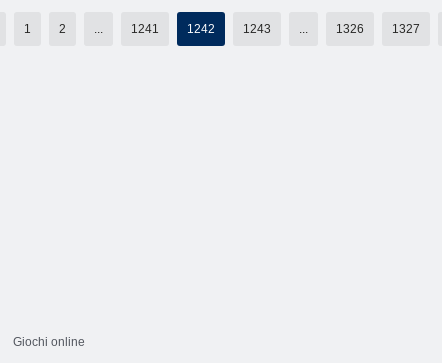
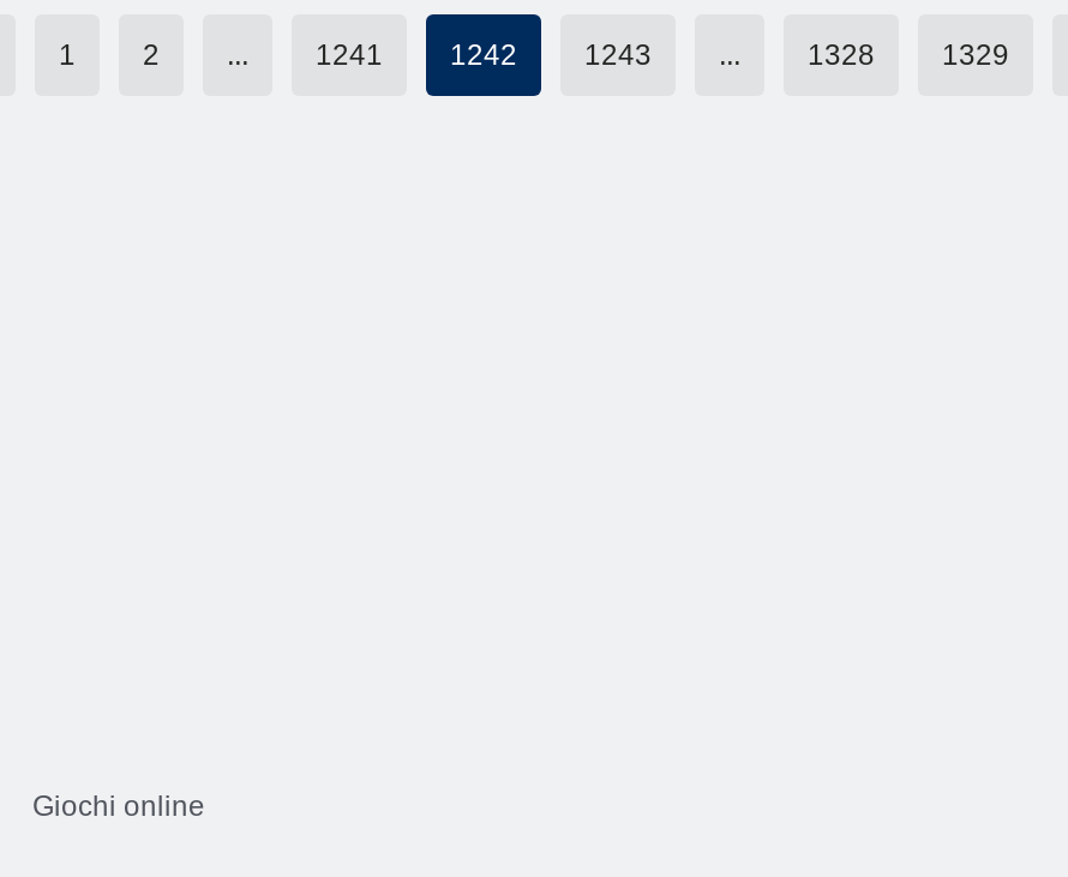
[336,22,364,36] 1326 -> [808,39,875,72] 1328
[392,22,420,36] 1327 -> [942,39,1009,72] 1329

